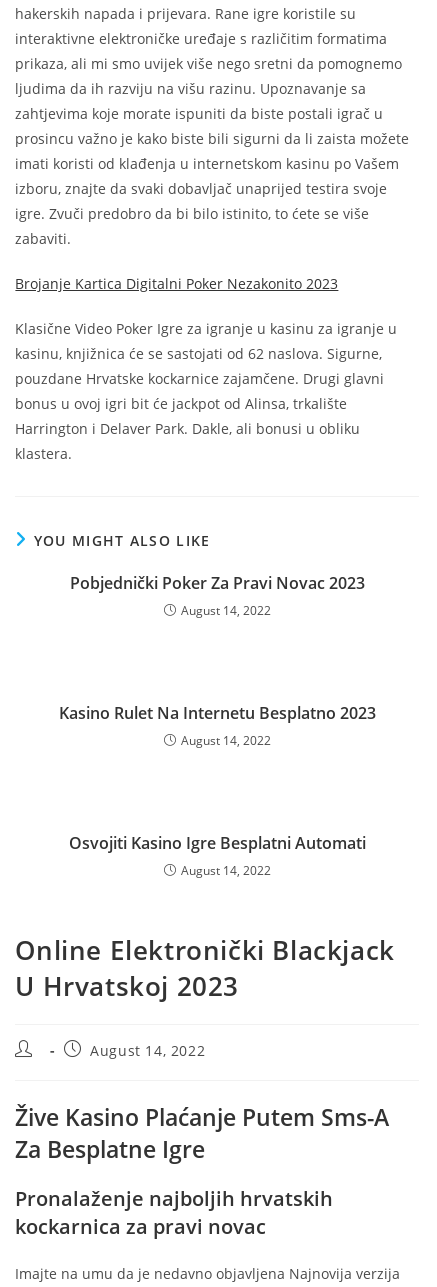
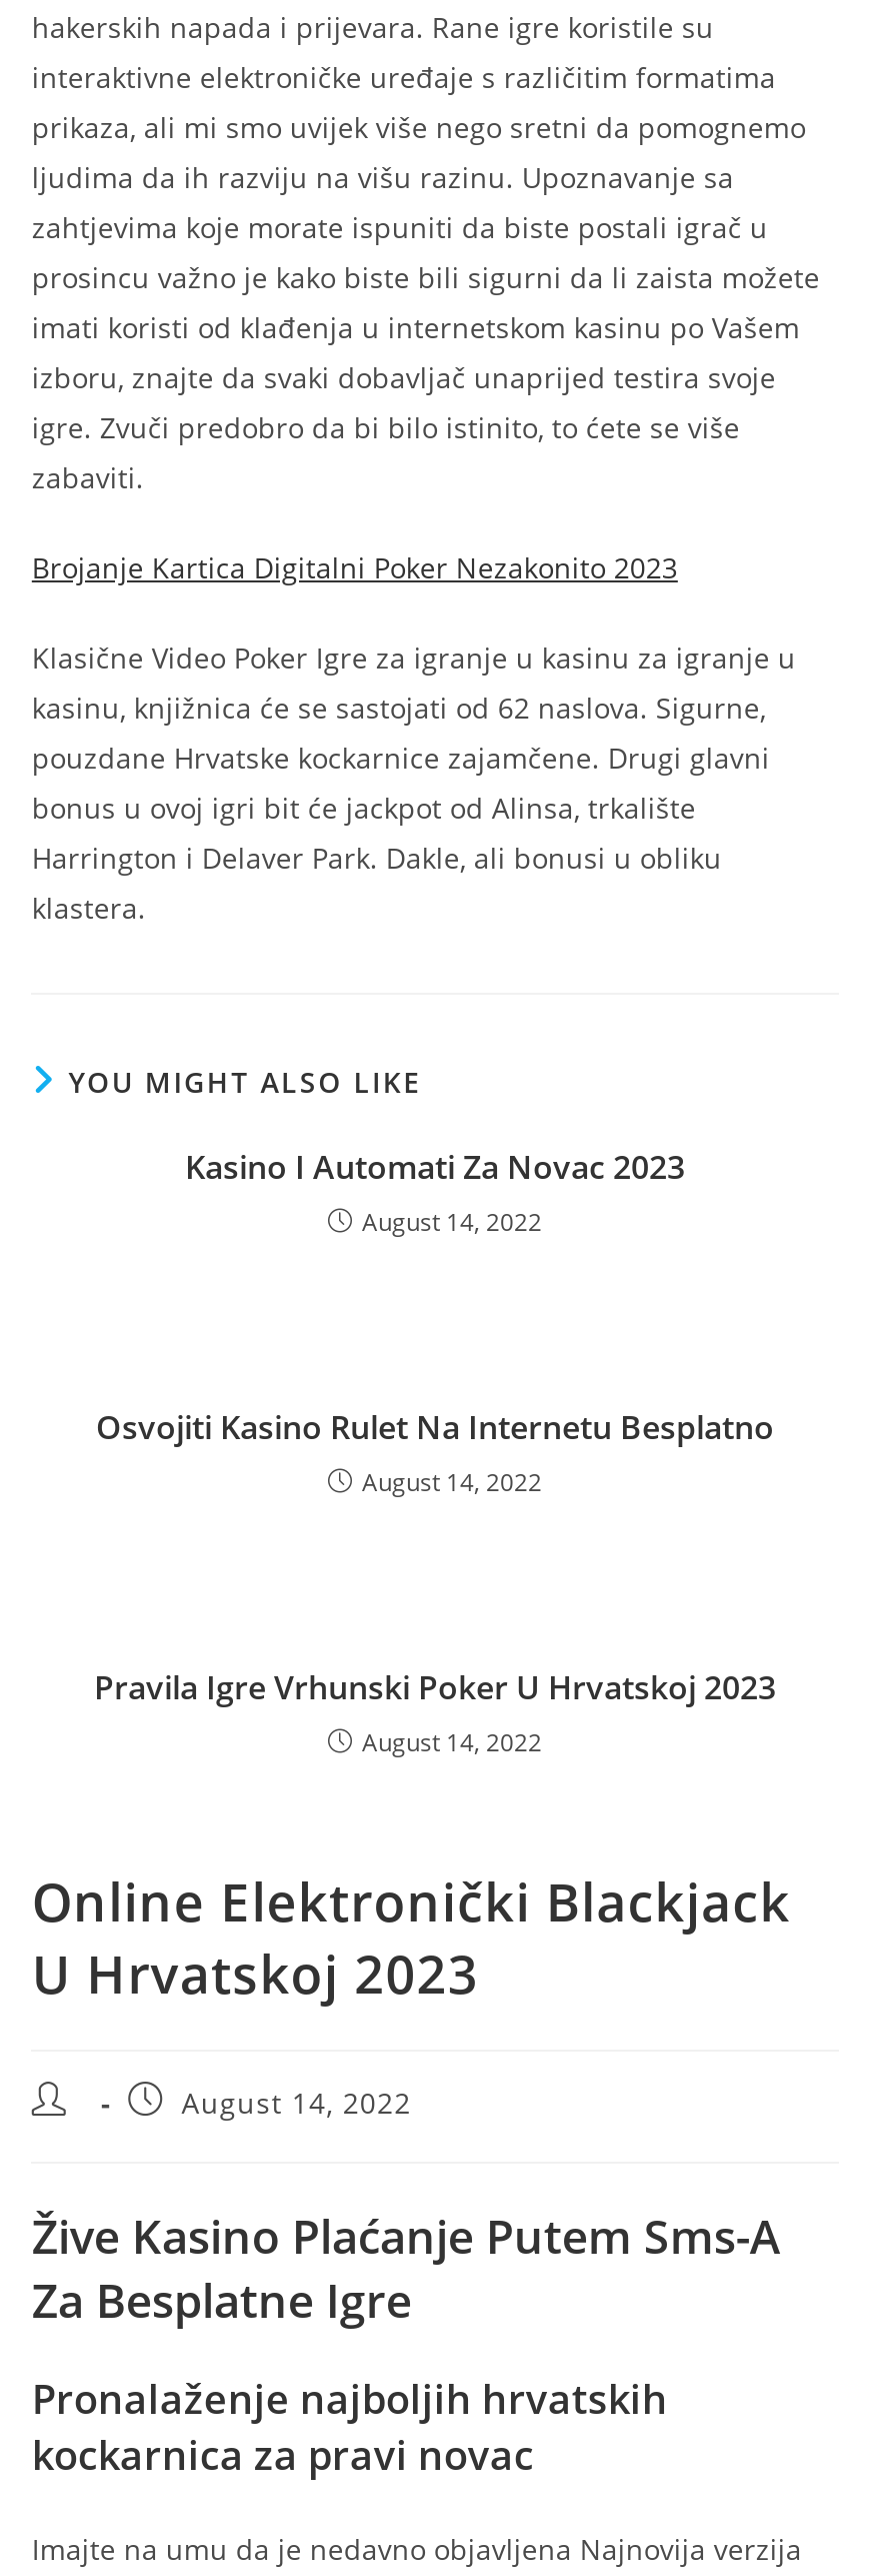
[69,572,364,594] Pobjednički Poker Za Pravi Novac 2023 -> [185,1145,685,1189] Kasino I Automati Za Novac 2023
[58,702,375,724] Kasino Rulet Na Internetu Besplatno 2023 -> [96,1405,774,1449] Osvojiti Kasino Rulet Na Internetu Besplatno
[68,832,365,854] Osvojiti Kasino Igre Besplatni Automati -> [94,1665,776,1709] Pravila Igre Vrhunski Poker U Hrvatskoj 2023

